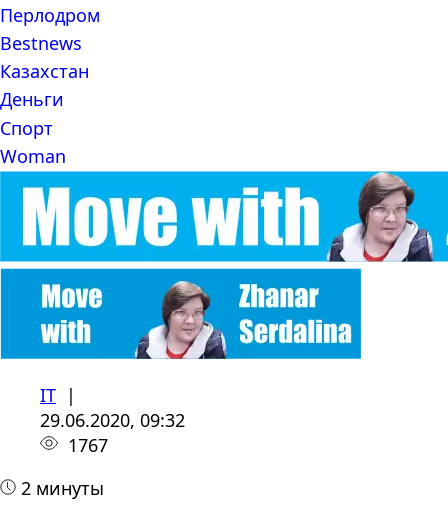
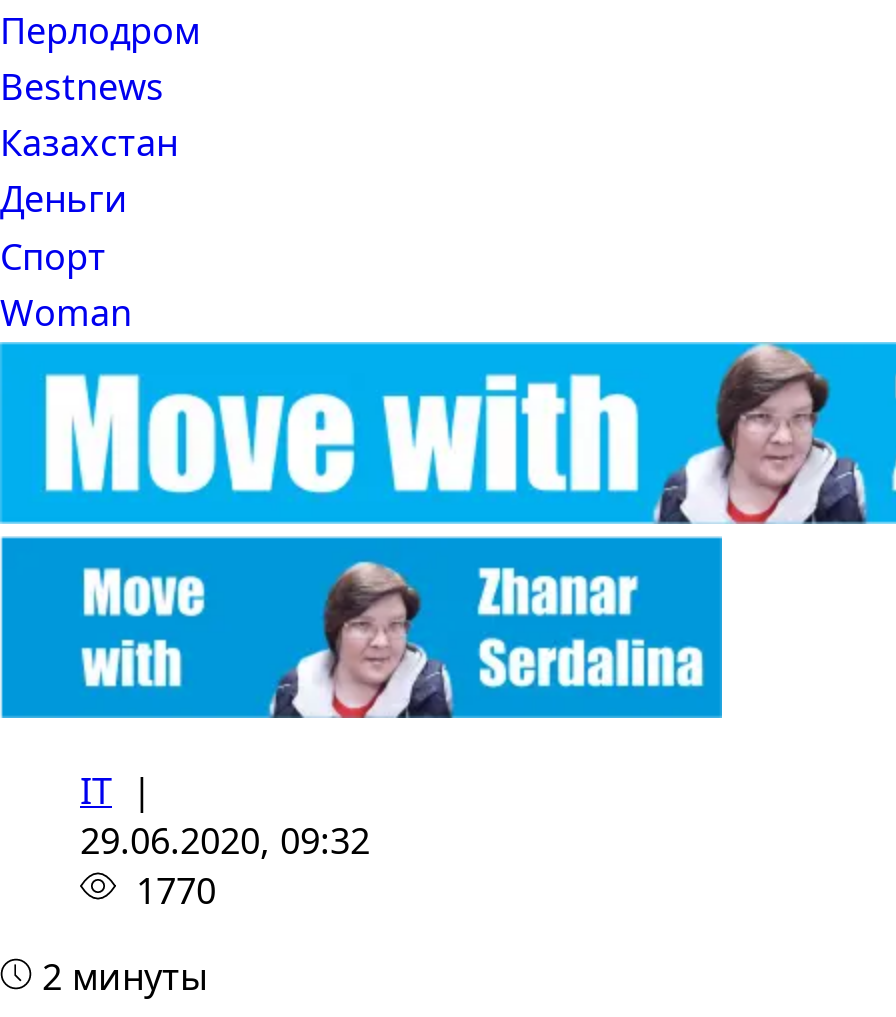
[68,433,108,457] 1767 -> [136,866,216,914] 1770

